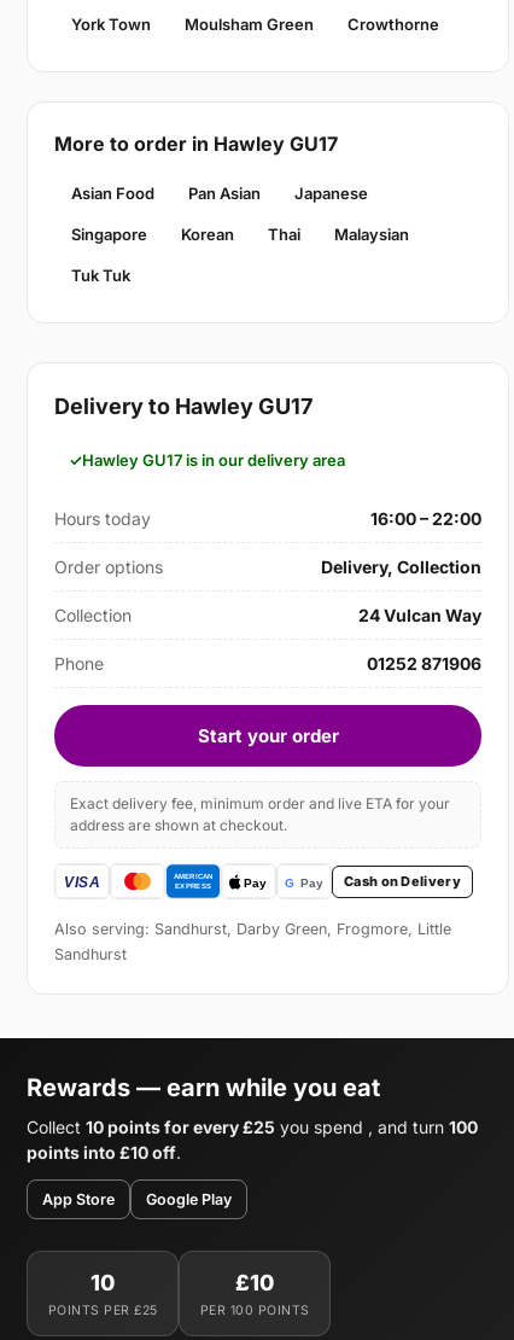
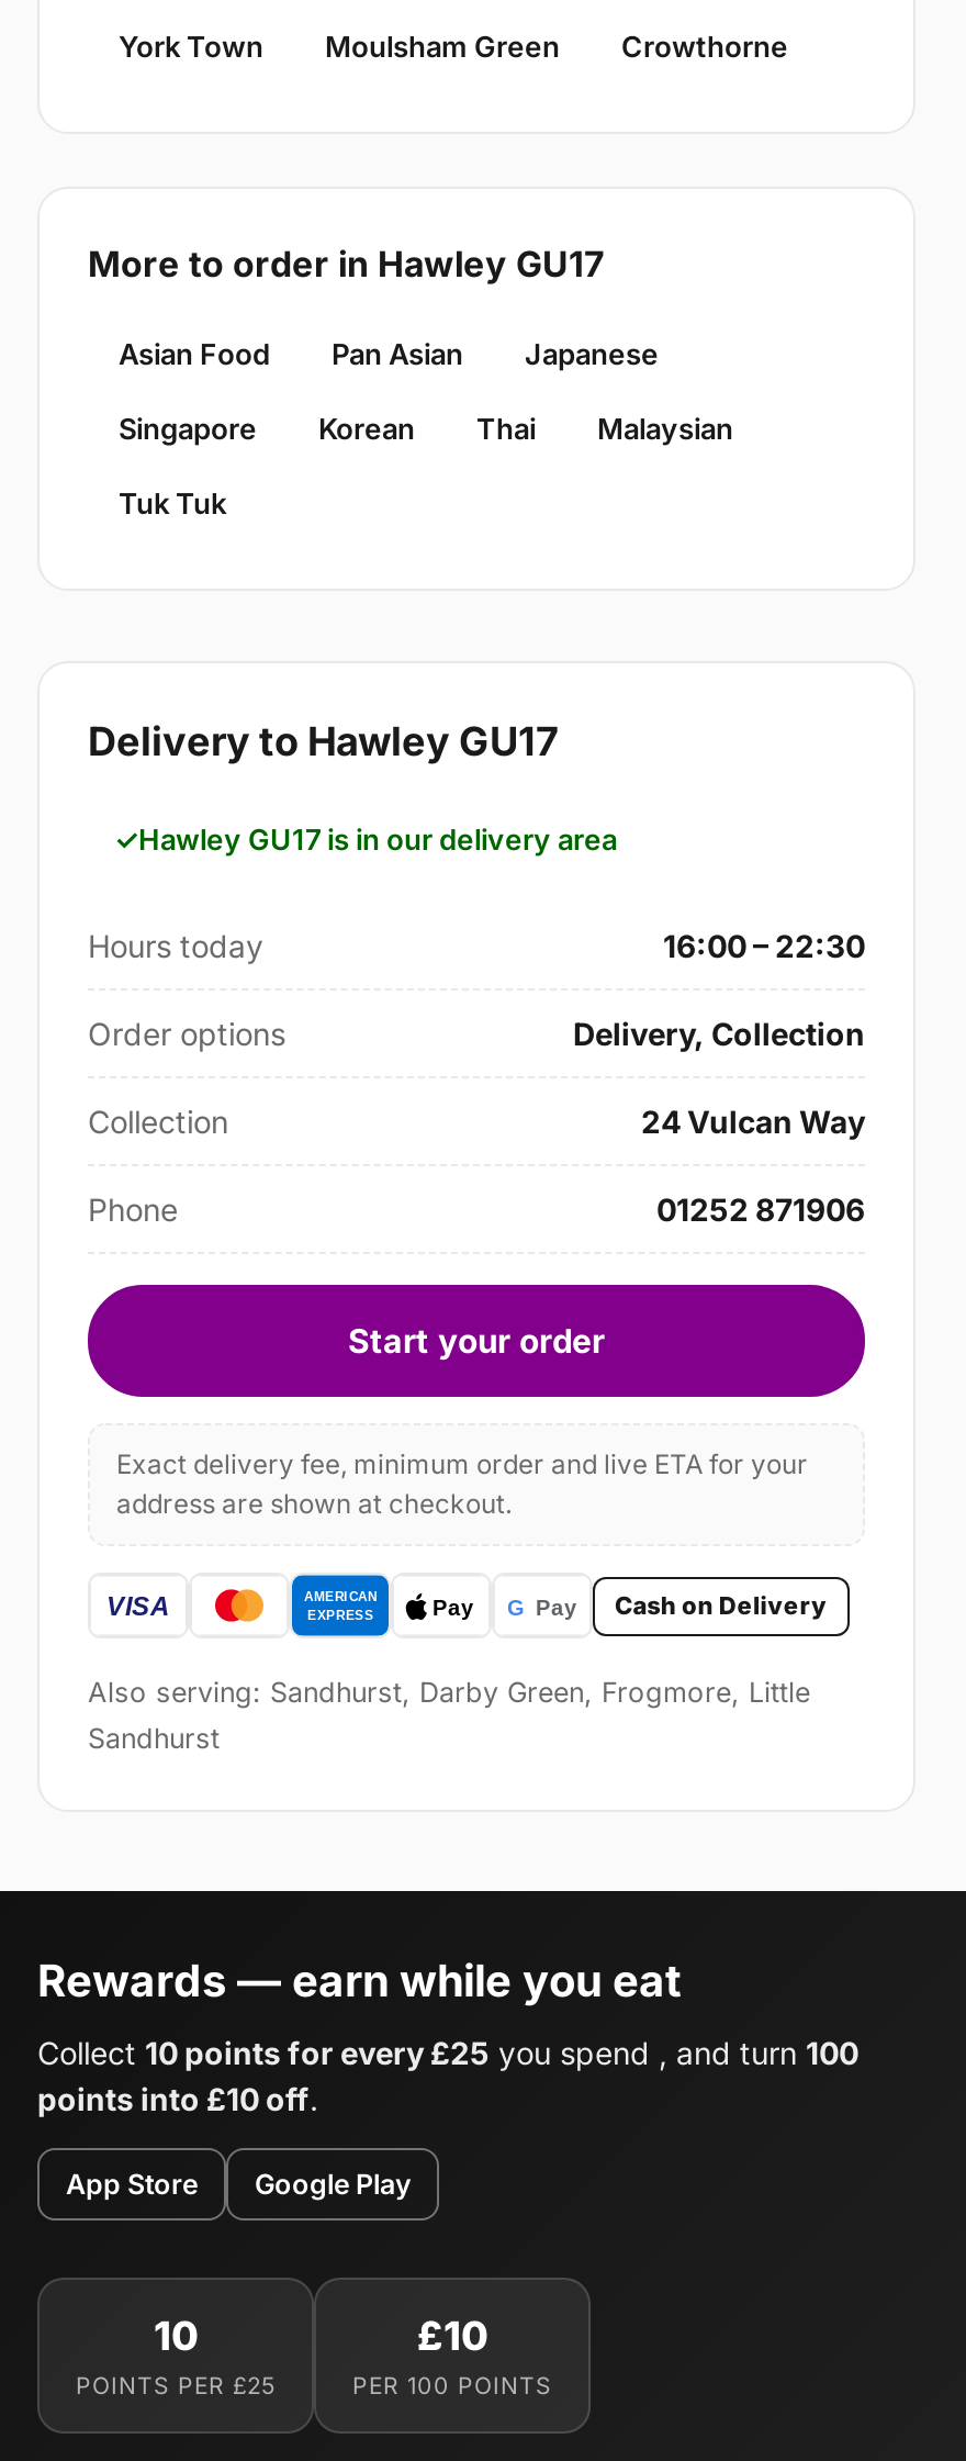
[370,508,481,529] 16:00 – 22:00 -> [663,927,865,964] 16:00 – 22:30

